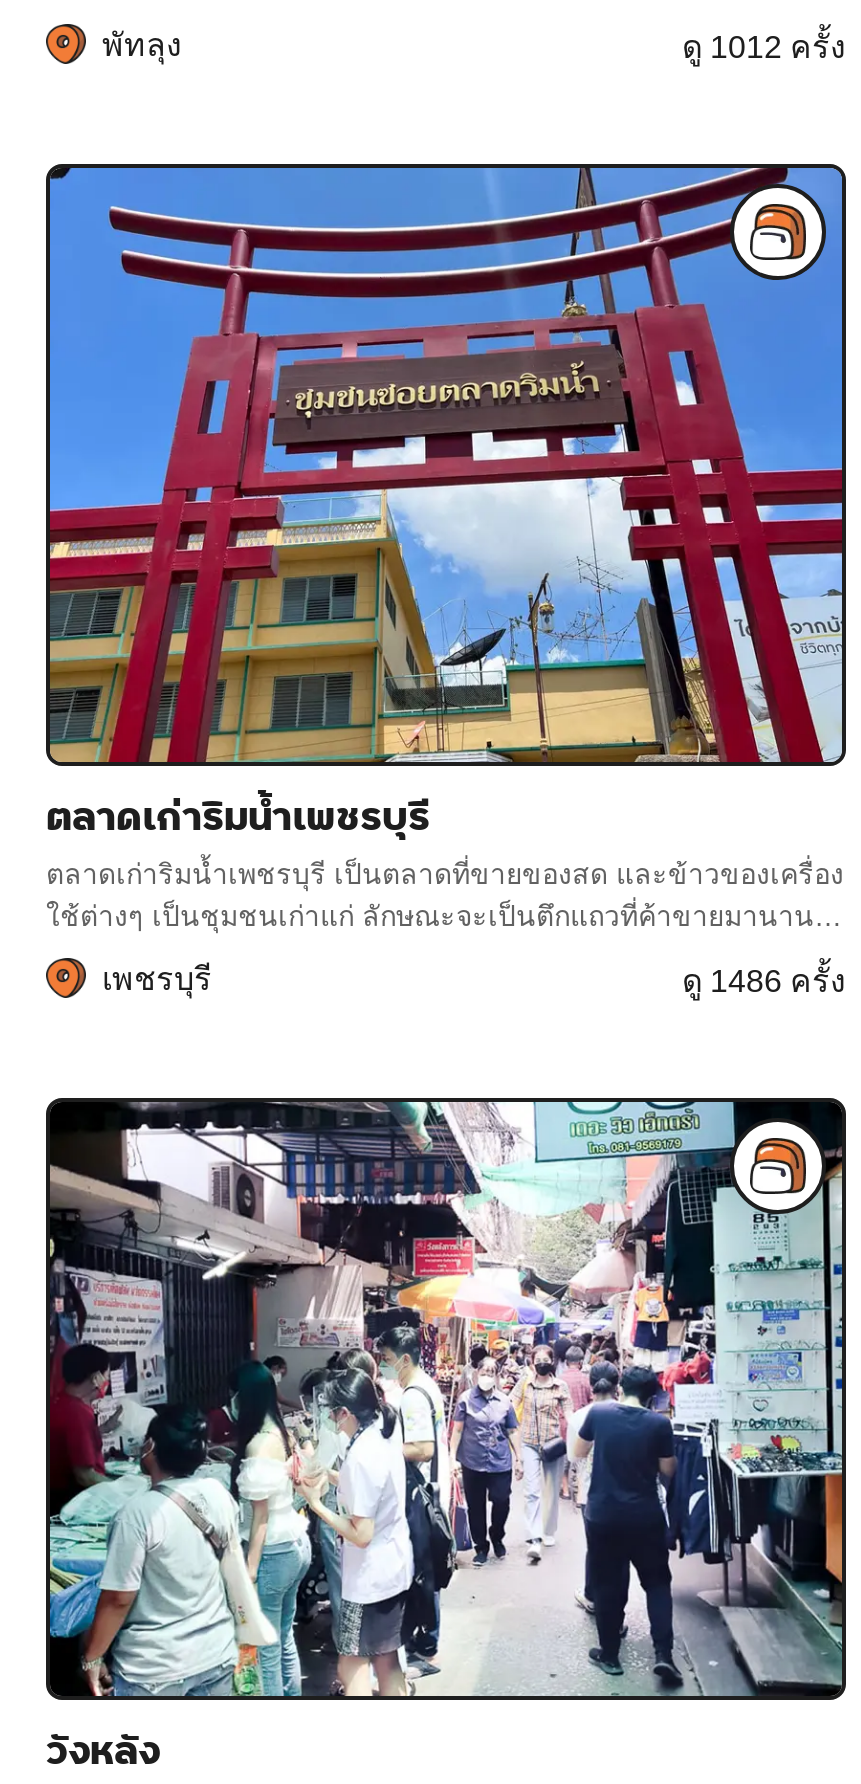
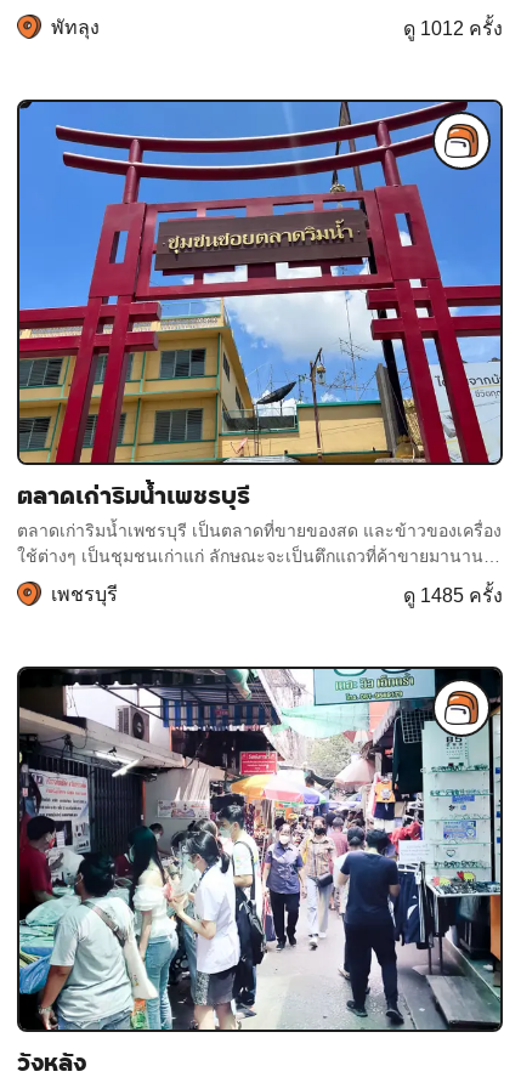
[682,964,846,998] ดู 1486 ครั้ง -> [403,585,503,606] ดู 1485 ครั้ง

